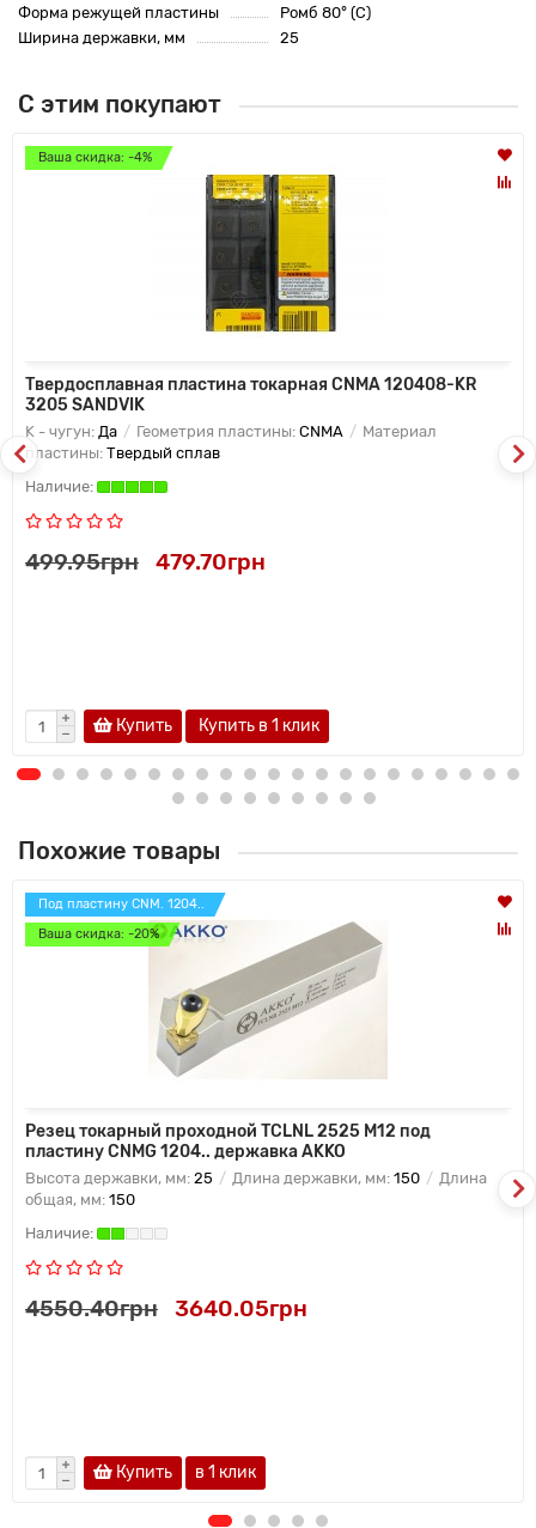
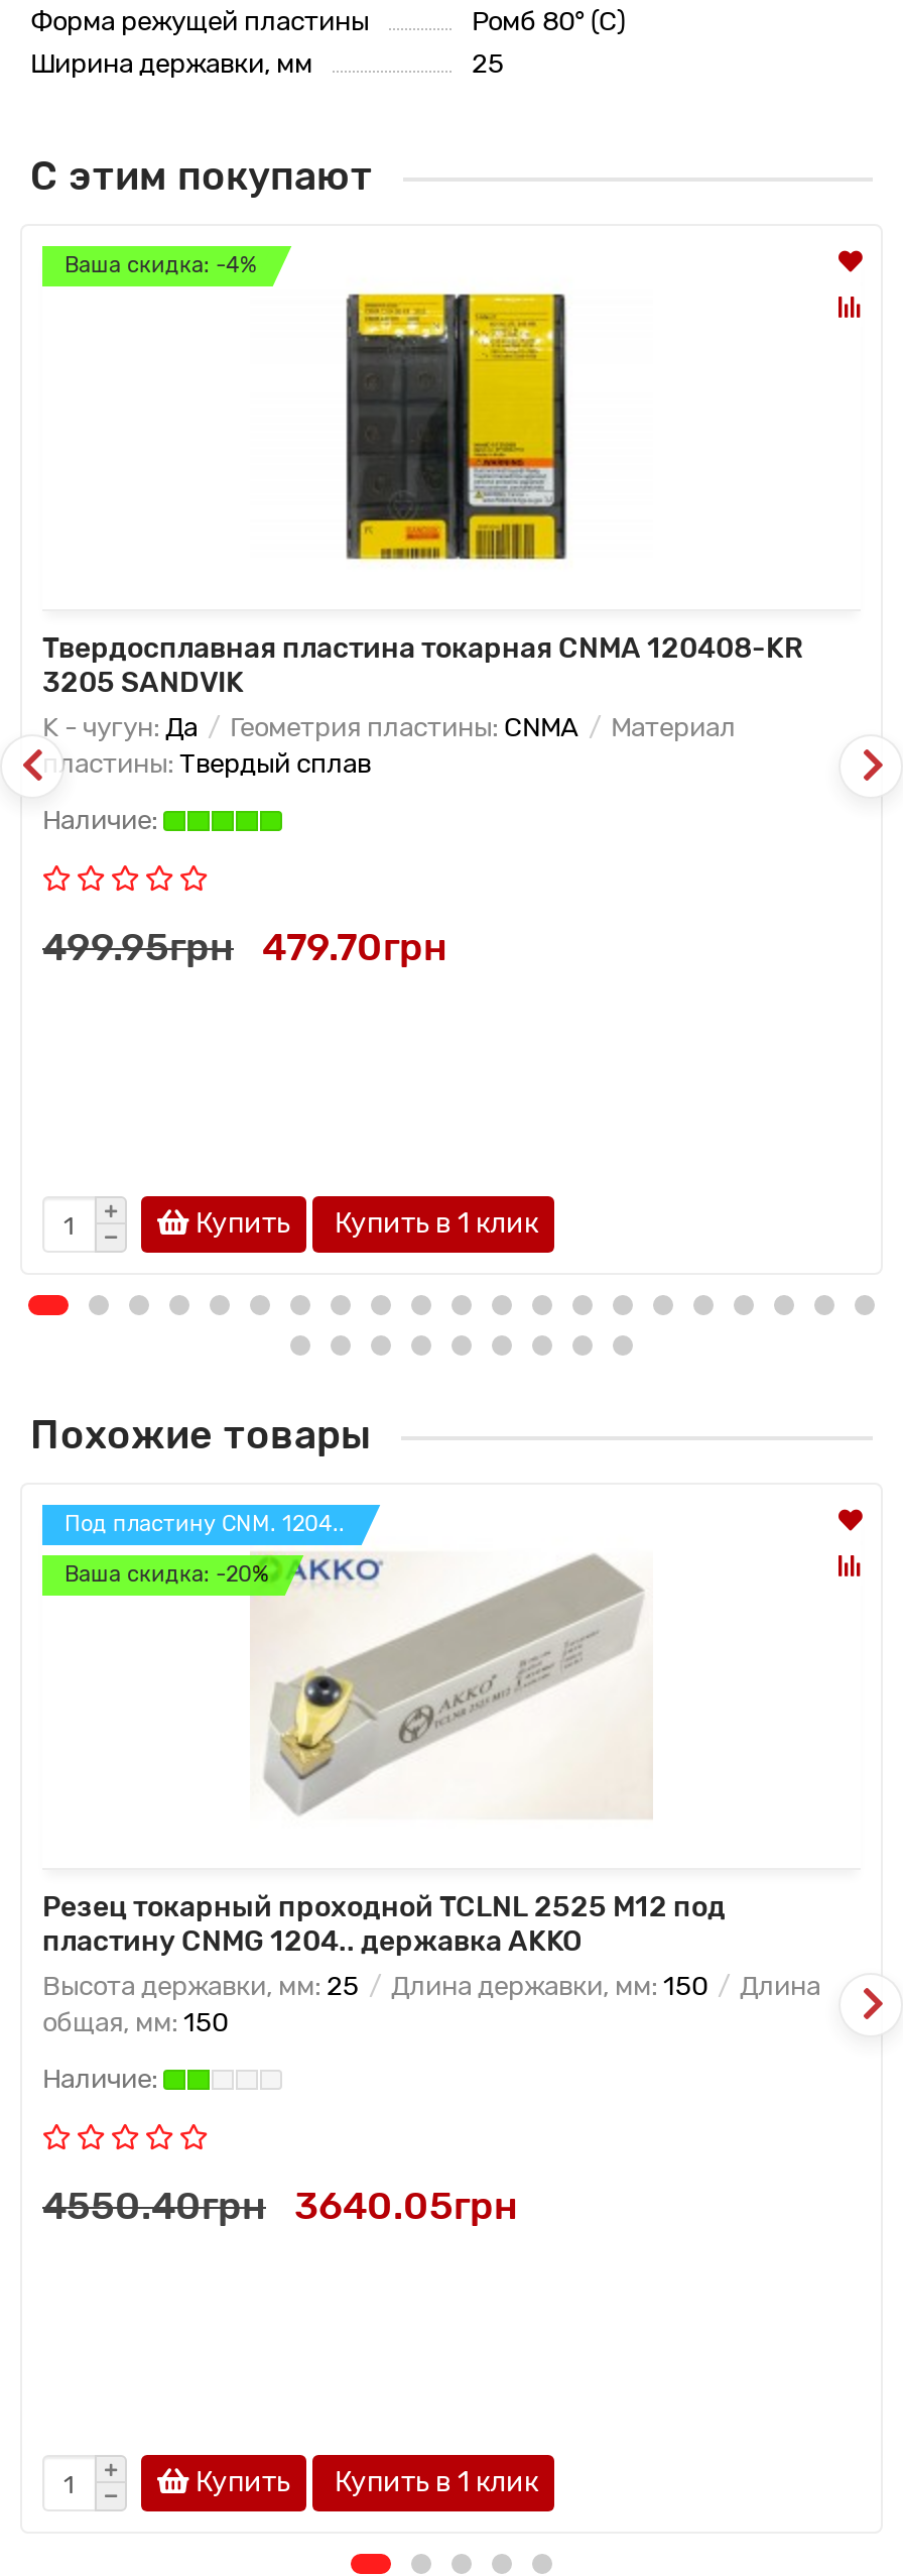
[112,1463,256,1483] Купить в 1 клик -> [189,2466,538,2500] Купить Купить в 1 клик

